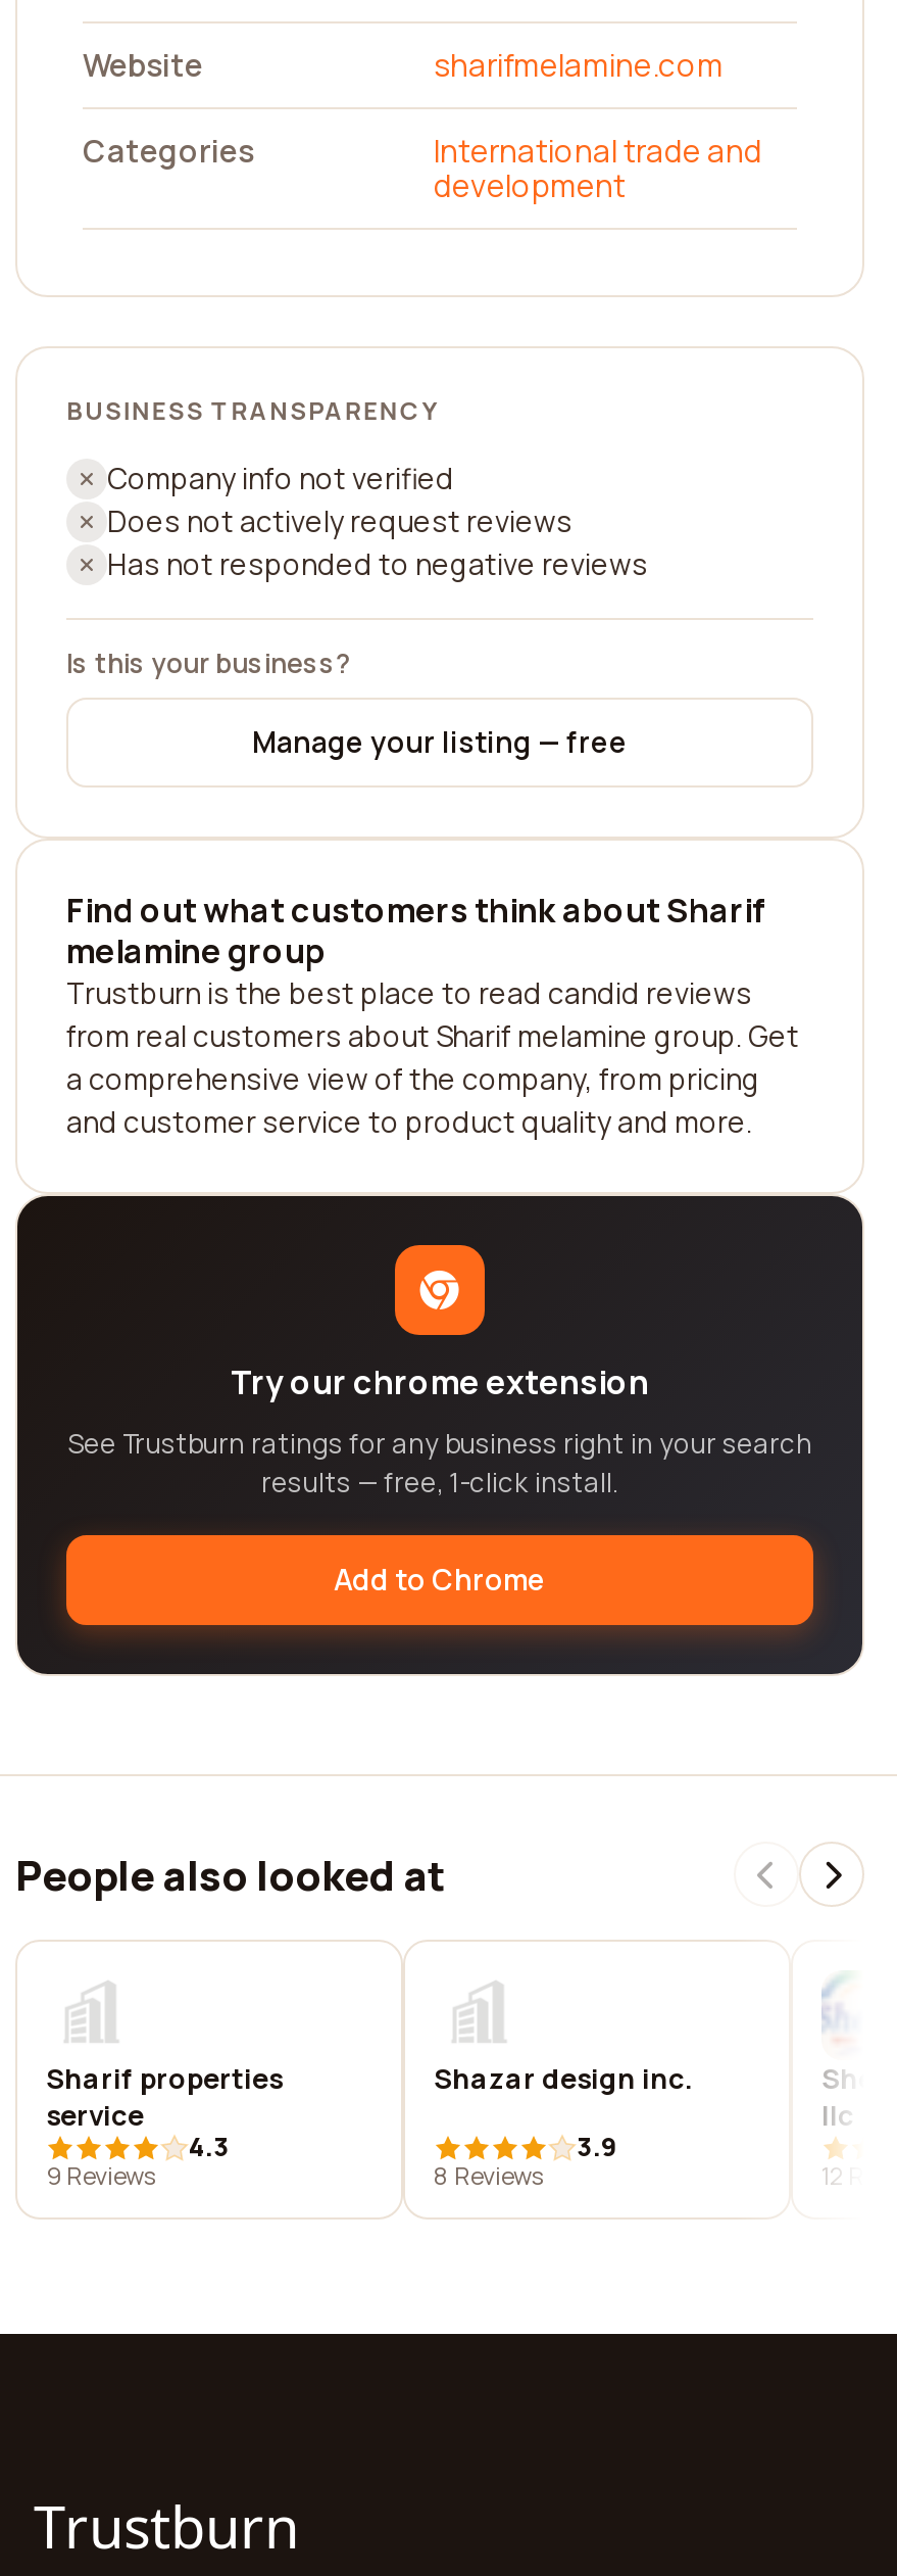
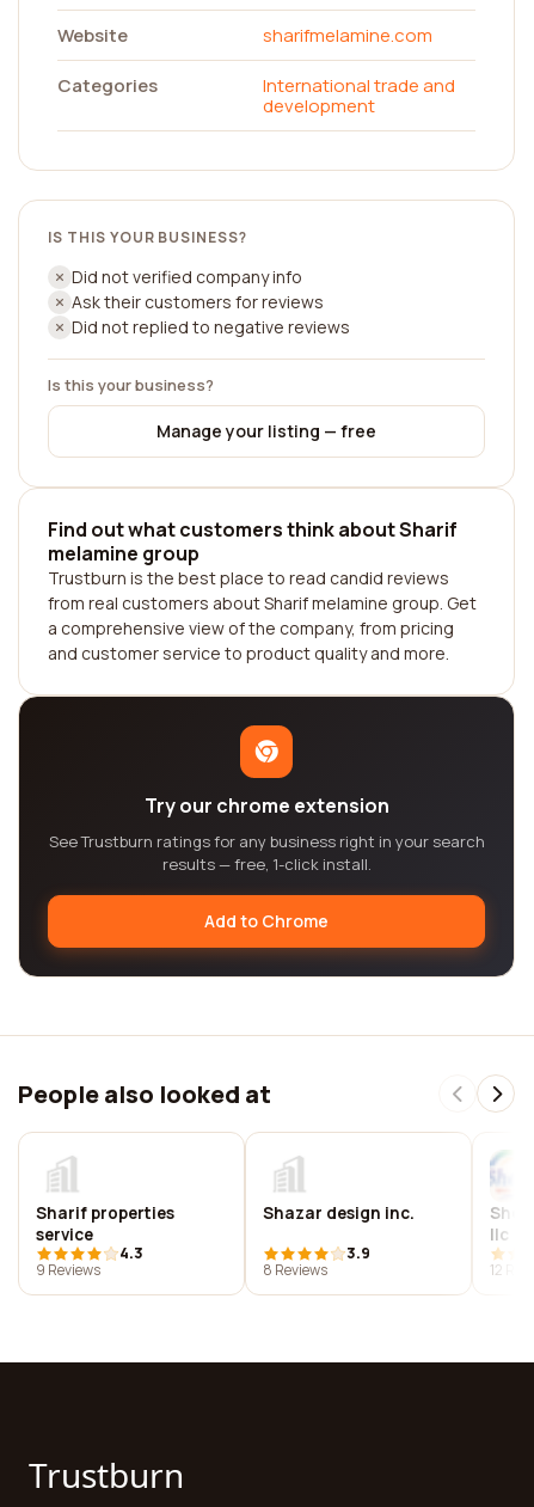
[66,393,438,428] BUSINESS TRANSPARENCY -> [48,227,247,247] IS THIS YOUR BUSINESS?
[107,459,648,583] Company info not verified | Does not actively request reviews | Has not responded to negative reviews -> [72,265,350,338] Did not verified company info | Ask their customers for reviews | Did not replied to negative reviews

